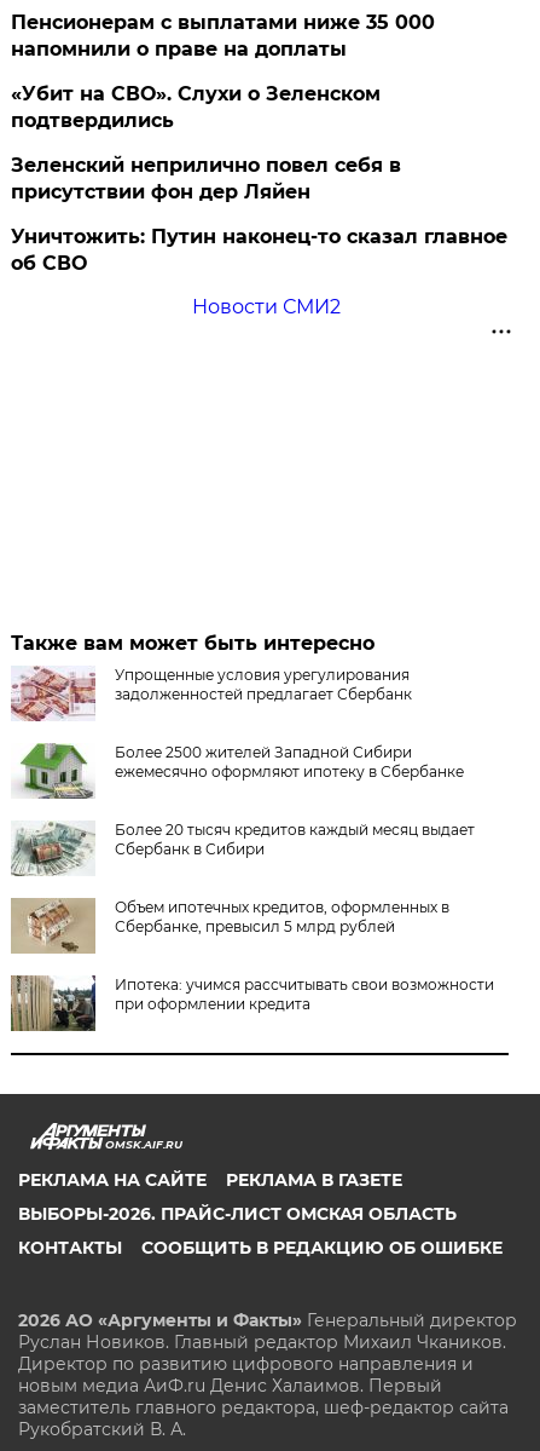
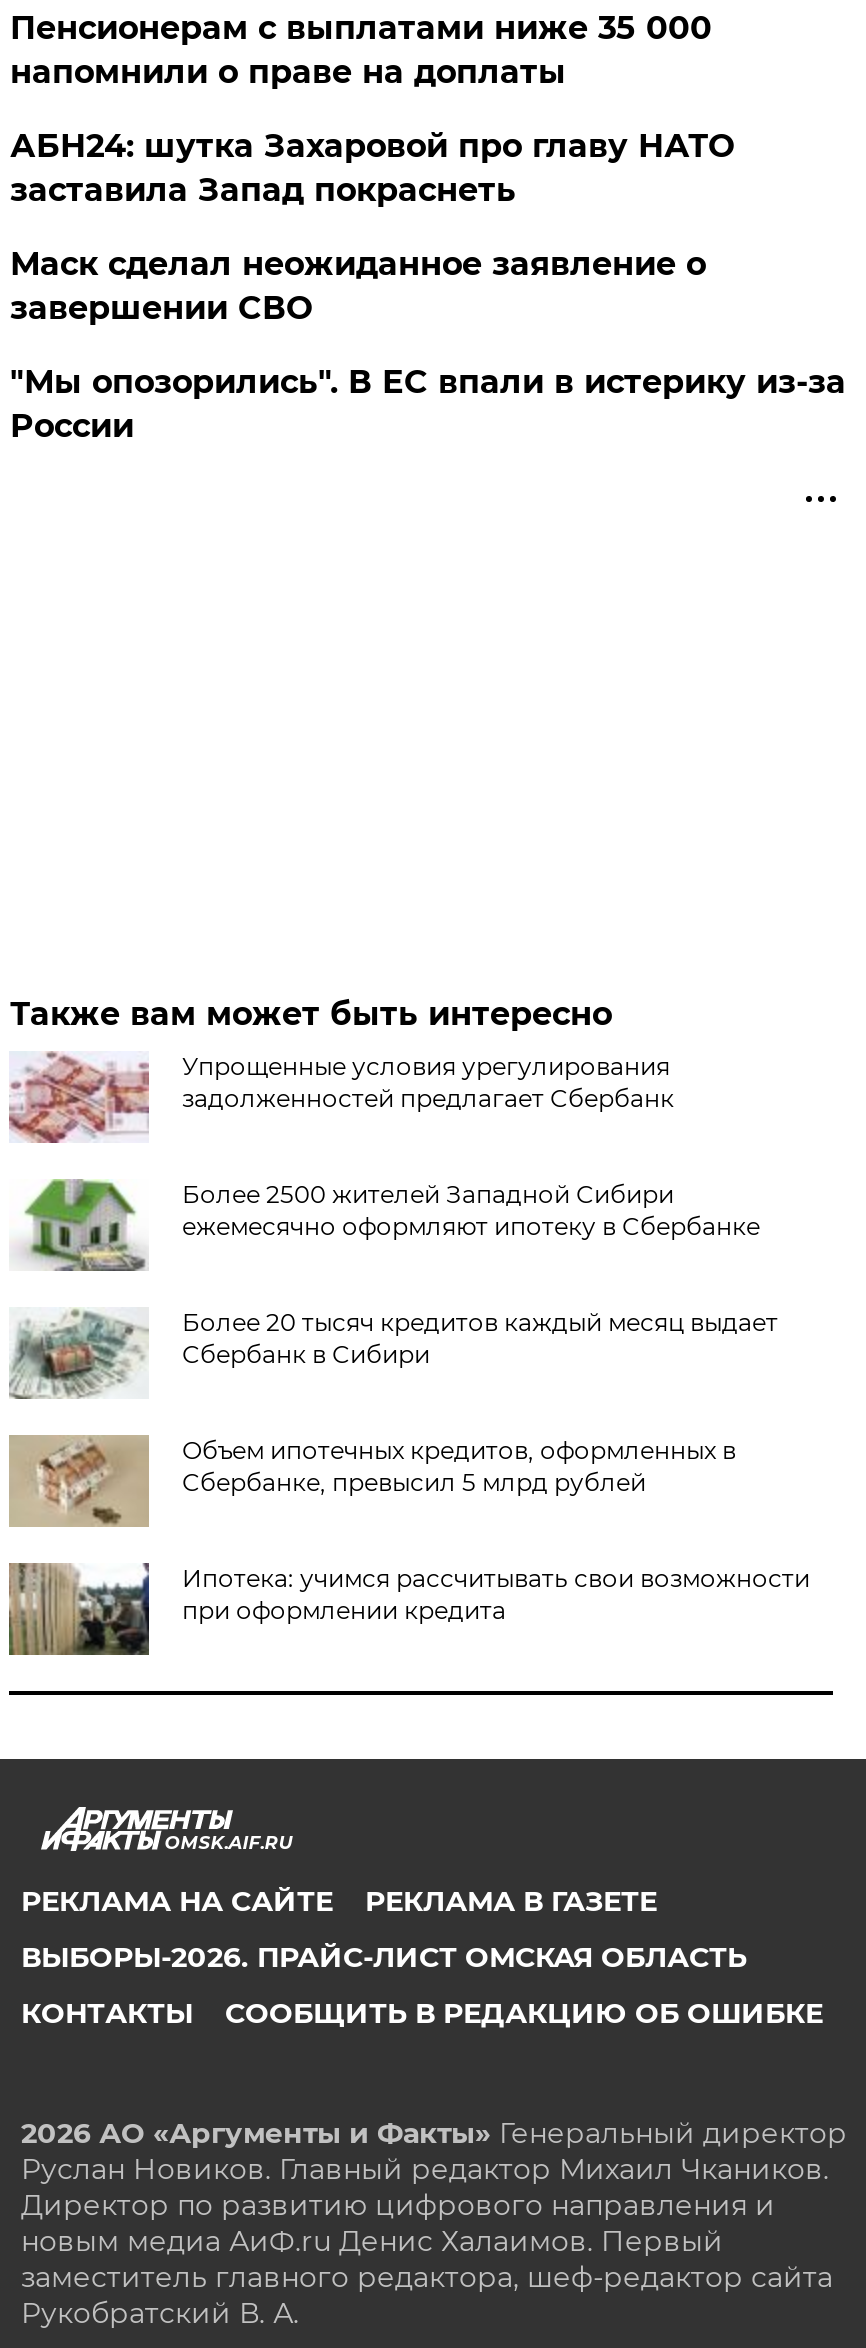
[11,82,508,318] «Убит на СВО». Слухи о Зеленском | подтвердились | Зеленский неприлично повел cебя в | присутствии фон дер Ляйен | Уничтожить: Путин наконец-то сказал главное | об СВО | Новости СМИ2 -> [10,127,846,445] АБН24: шутка Захаровой про главу НАТО | заставила Запад покраснеть | Маск сделал неожиданное заявление о | завершении СВО | "Мы опозорились". В ЕС впали в истерику из-за | России

